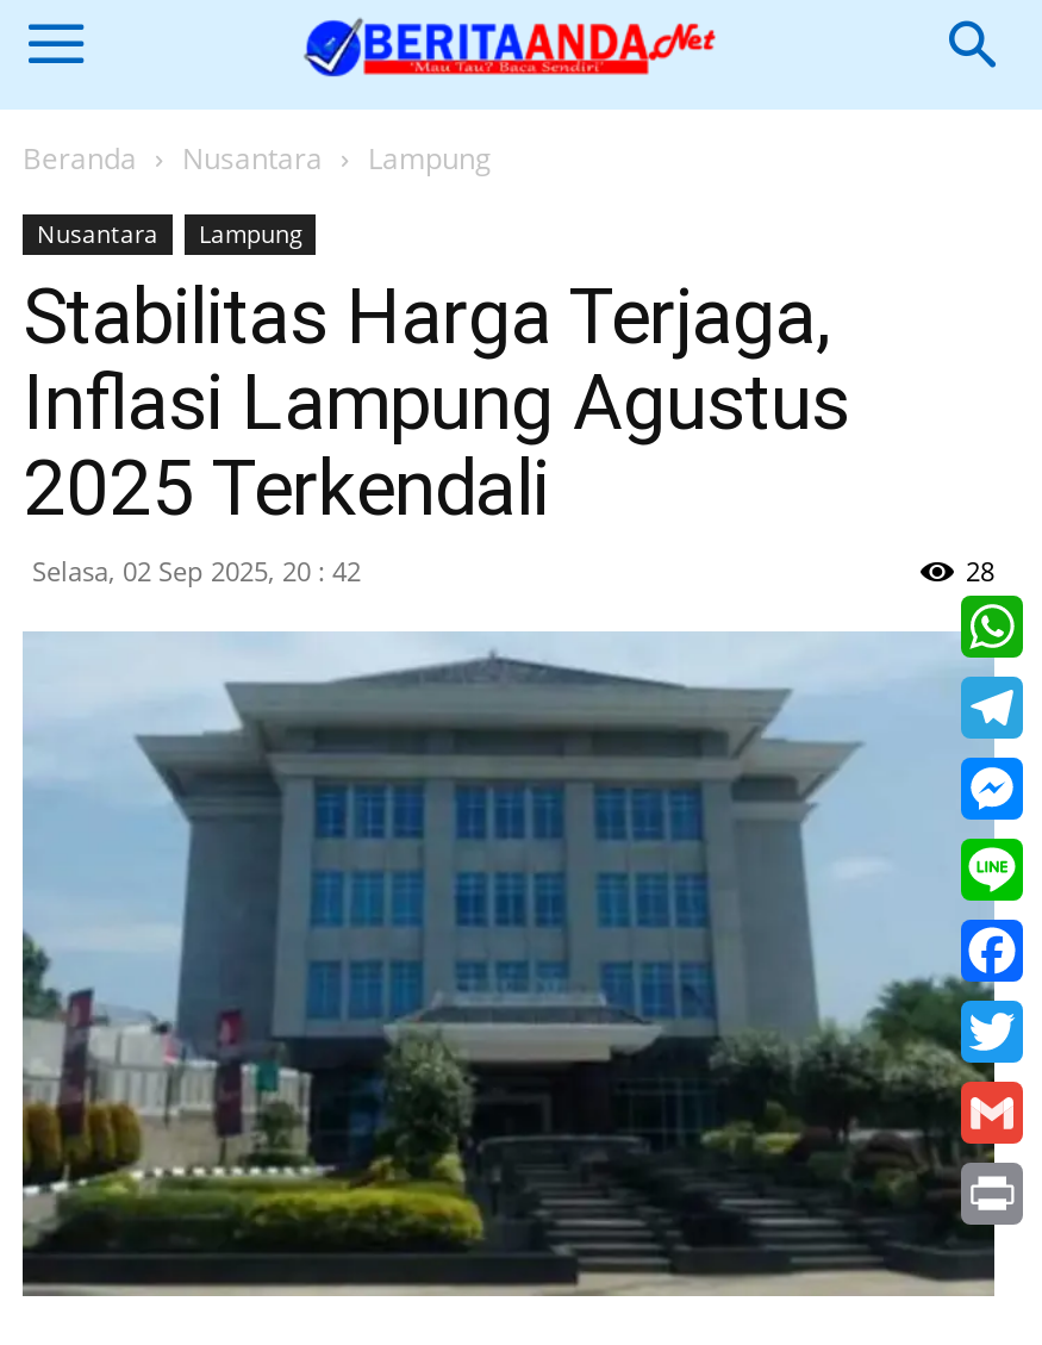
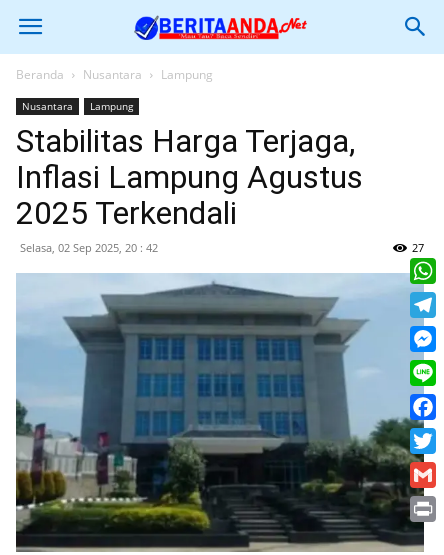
[966,553,994,589] 28 -> [412,240,424,255] 27

